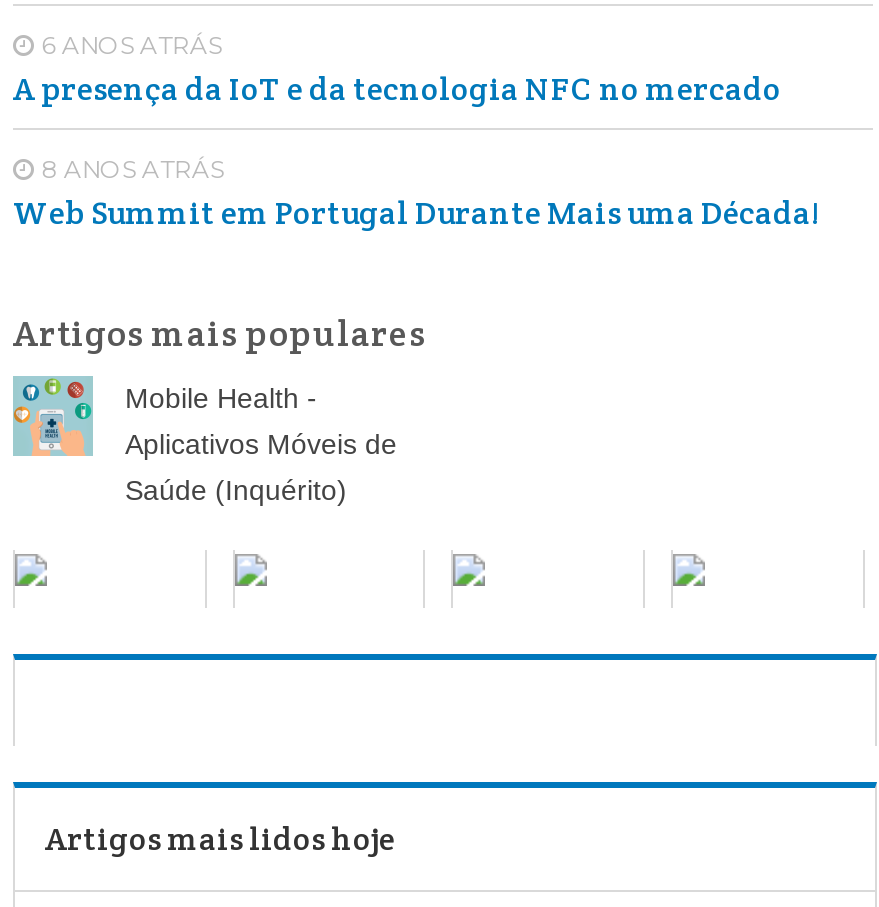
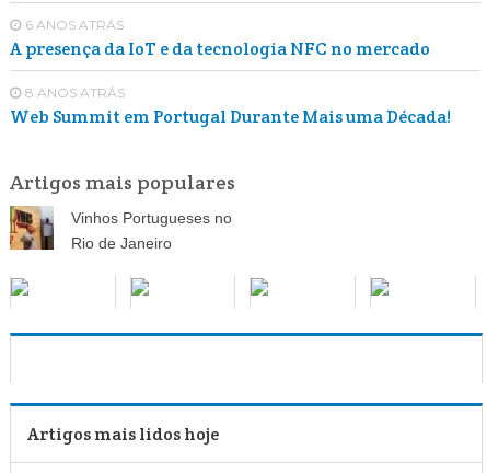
[11,374,397,506] [image] | Mobile Health - | Aplicativos Móveis de | Saúde (Inquérito) -> [9,205,232,252] [image] | Vinhos Portugueses no | Rio de Janeiro

